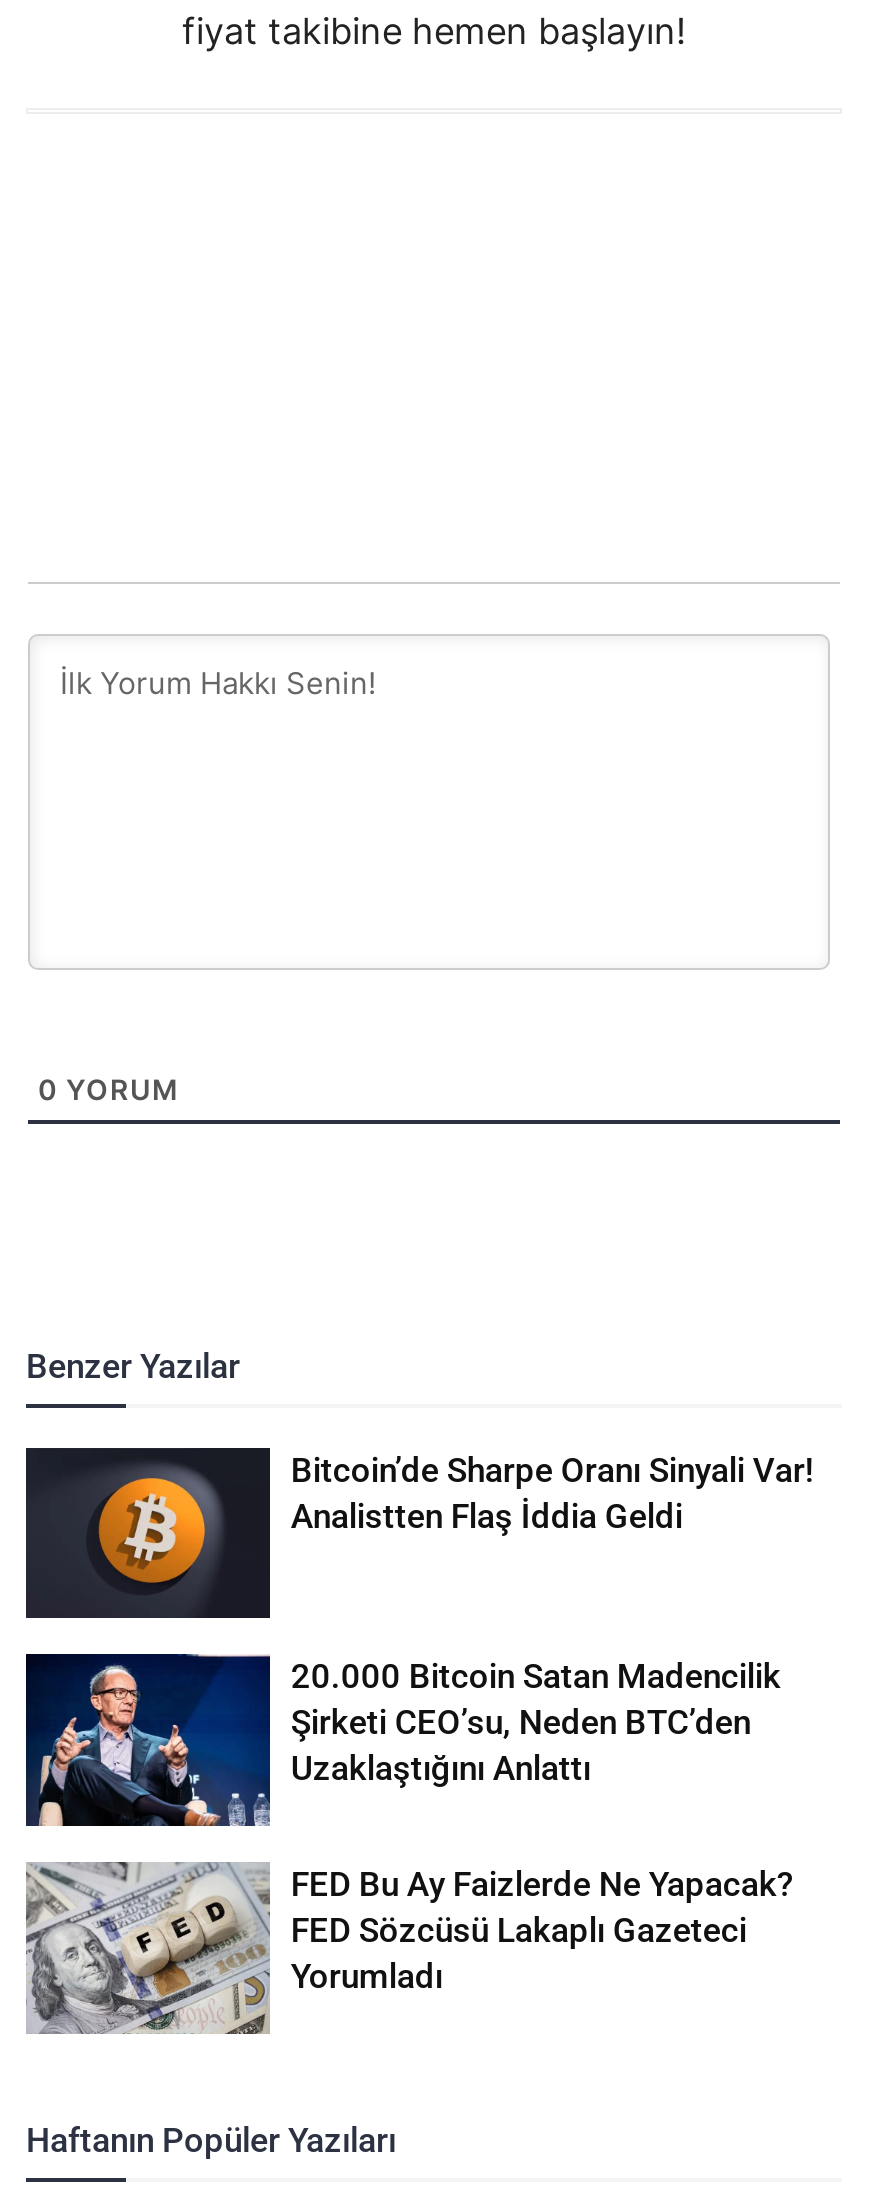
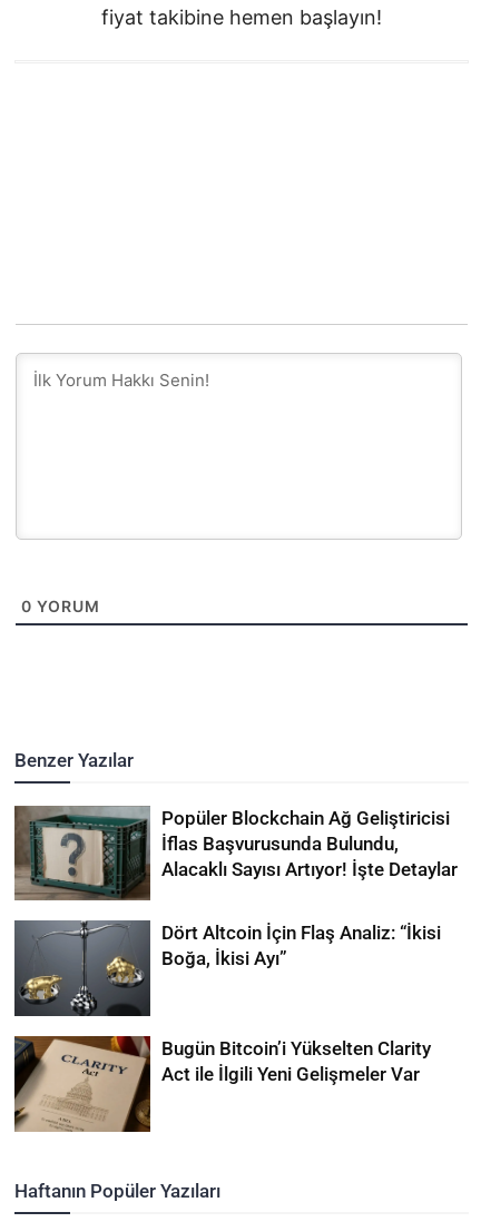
[24,1446,815,1620] [image] | Bitcoin’de Sharpe Oranı Sinyali Var! | Analistten Flaş İddia Geldi -> [13,805,458,901] [image] | Popüler Blockchain Ağ Geliştiricisi | İflas Başvurusunda Bulundu, | Alacaklı Sayısı Artıyor! İşte Detaylar
[26,1652,781,1828] [image] | 20.000 Bitcoin Satan Madencilik | Şirketi CEO’su, Neden BTC’den | Uzaklaştığını Anlattı -> [13,919,441,1017] [image] | Dört Altcoin İçin Flaş Analiz: “İkisi | Boğa, İkisi Ayı”
[24,1860,793,2036] [image] | FED Bu Ay Faizlerde Ne Yapacak? | FED Sözcüsü Lakaplı Gazeteci | Yorumladı -> [13,1035,431,1132] [image] | Bugün Bitcoin’i Yükselten Clarity | Act ile İlgili Yeni Gelişmeler Var

